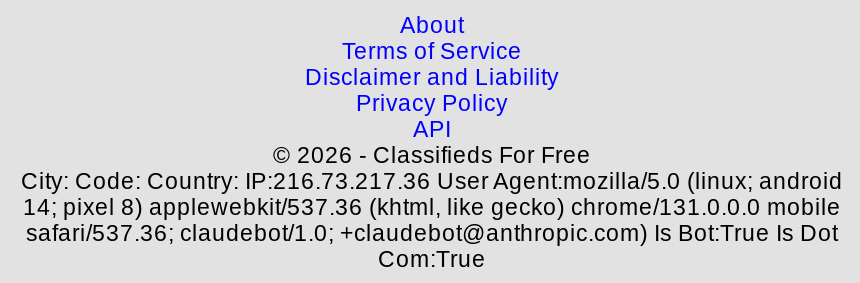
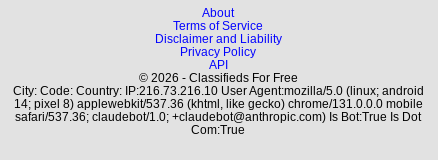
[21,167,843,193] City: Code: Country: IP:216.73.217.36 User Agent:mozilla/5.0 (linux; android -> [12,84,423,97] City: Code: Country: IP:216.73.216.10 User Agent:mozilla/5.0 (linux; android

